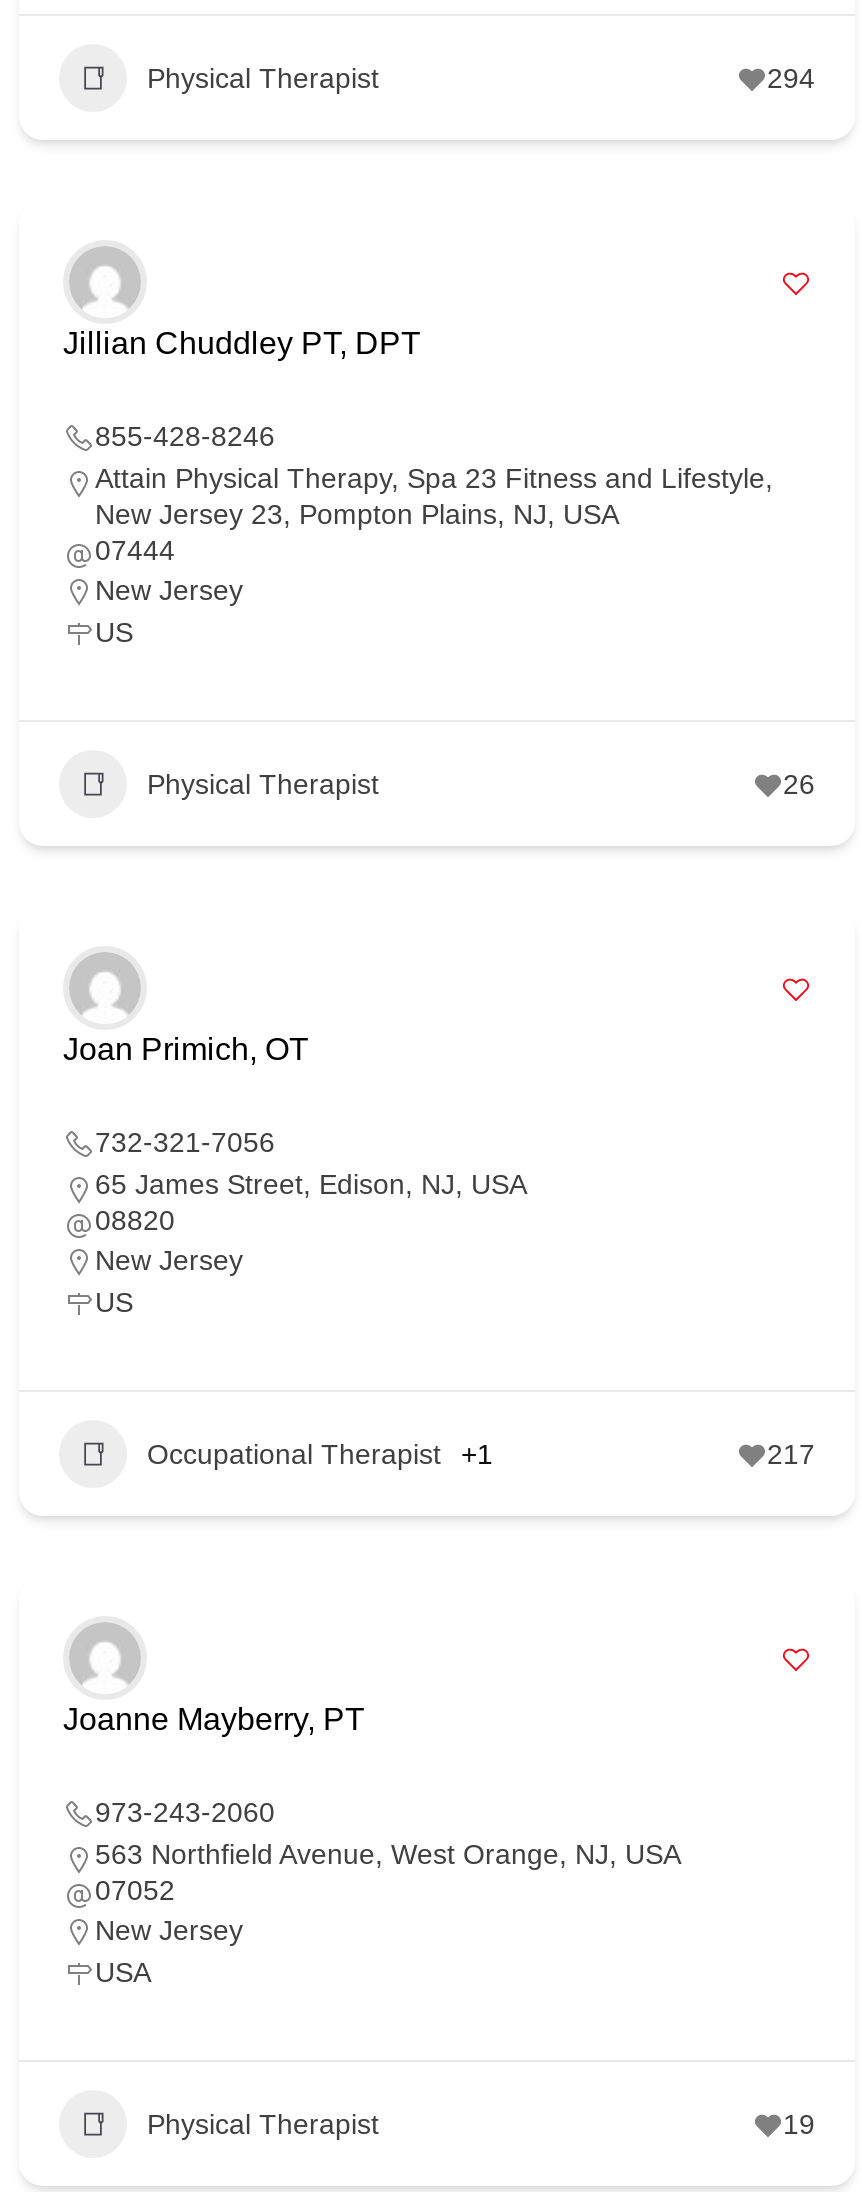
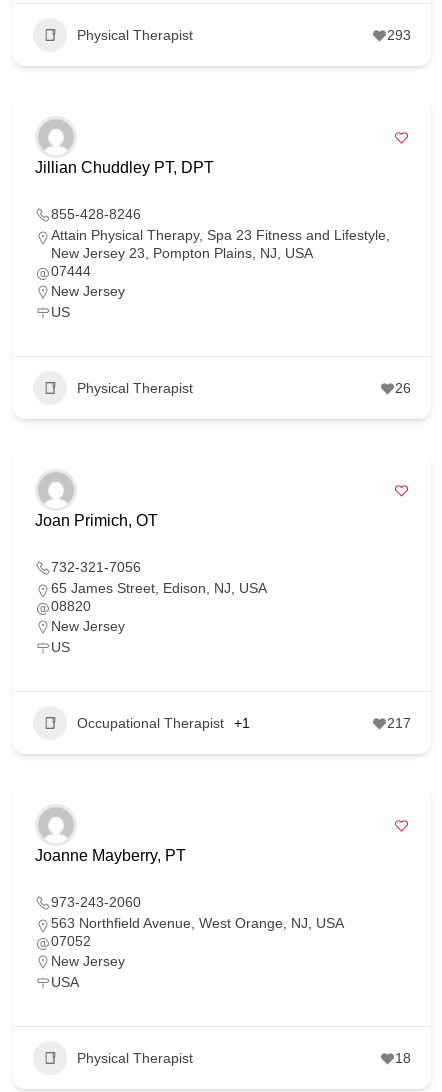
[767,62,815,94] 294 -> [387,27,411,43] 293
[783,2108,815,2140] 19 -> [395,1050,411,1066] 18

